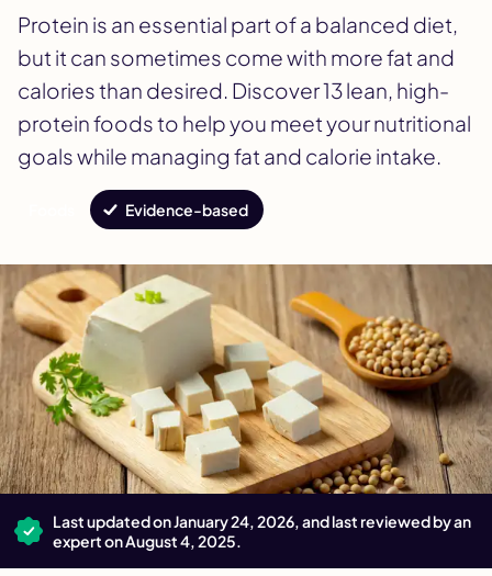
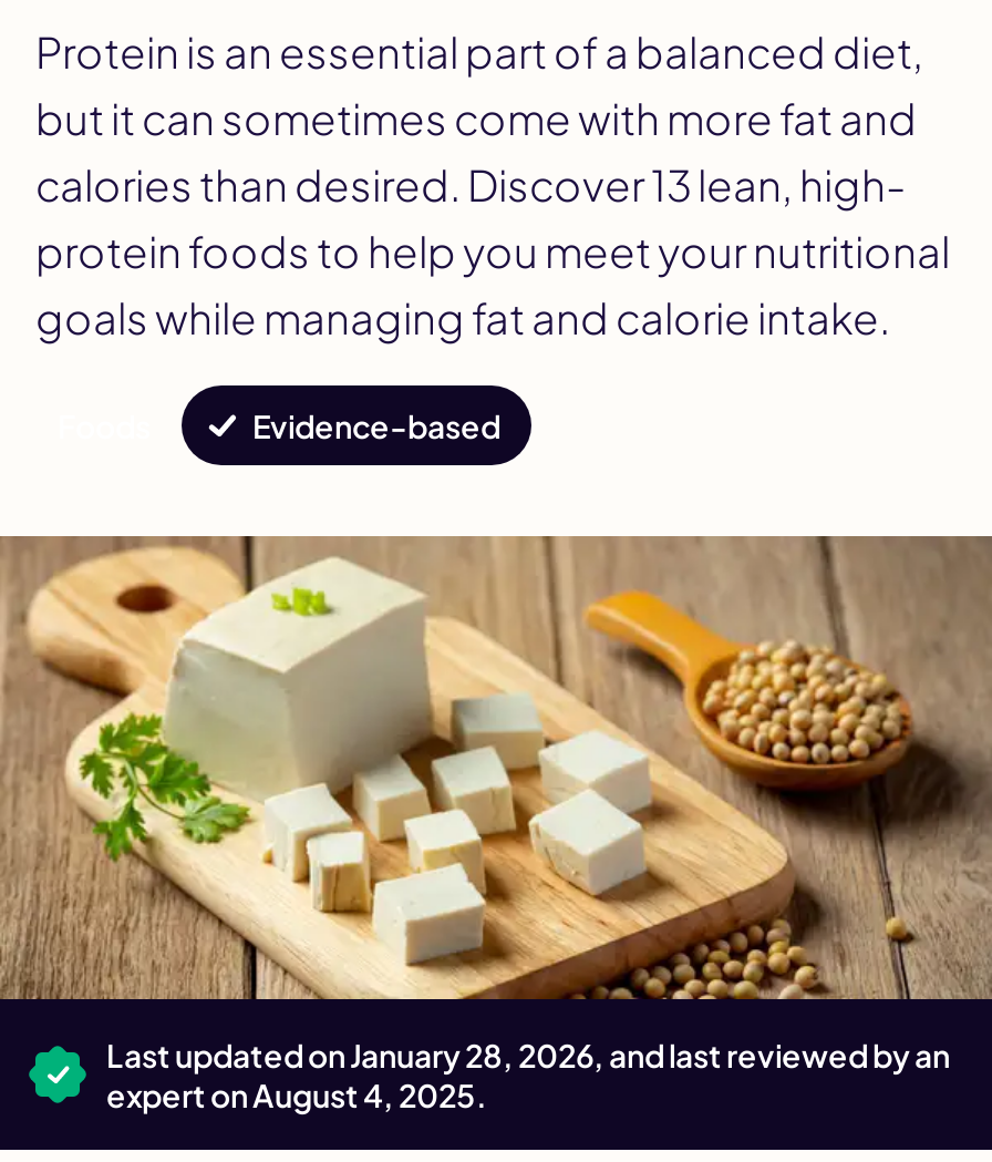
[53,511,471,531] Last updated on January 24, 2026, and last reviewed by an -> [106,1035,950,1075] Last updated on January 28, 2026, and last reviewed by an

